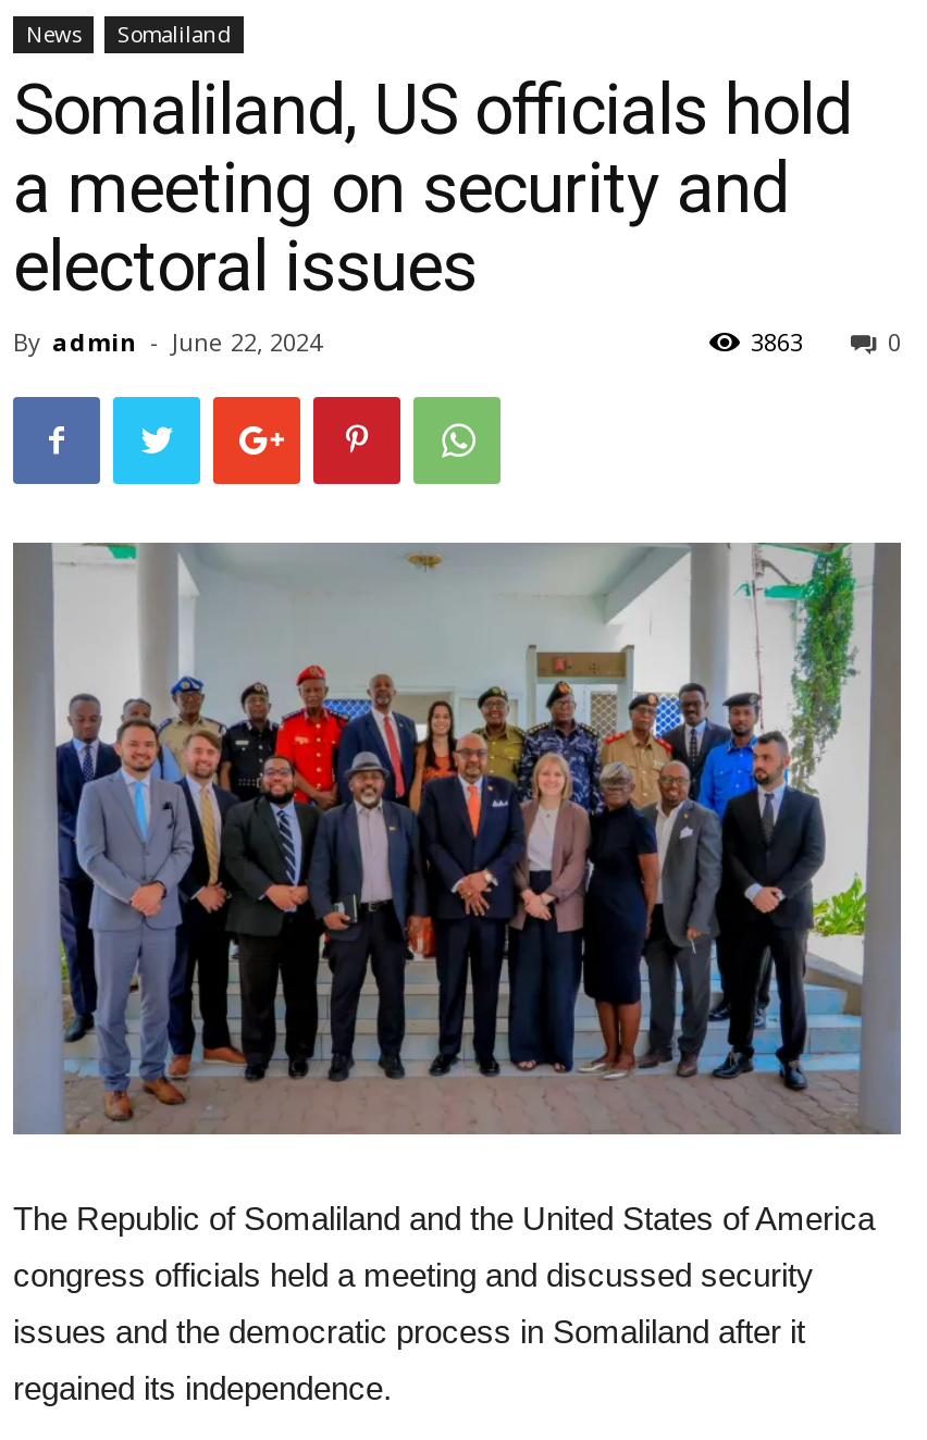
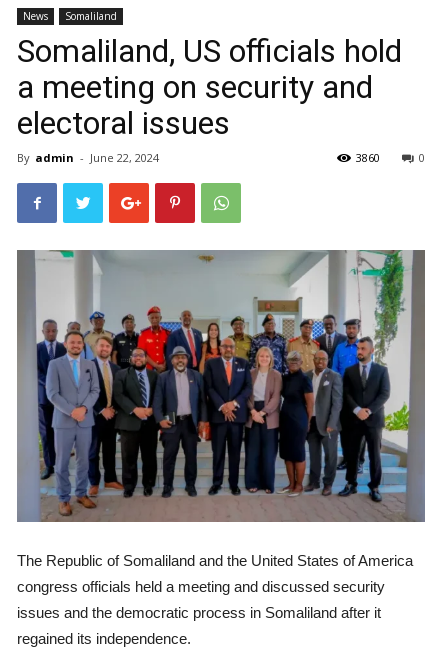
[751,325,803,358] 3863 -> [356,150,380,165] 3860

